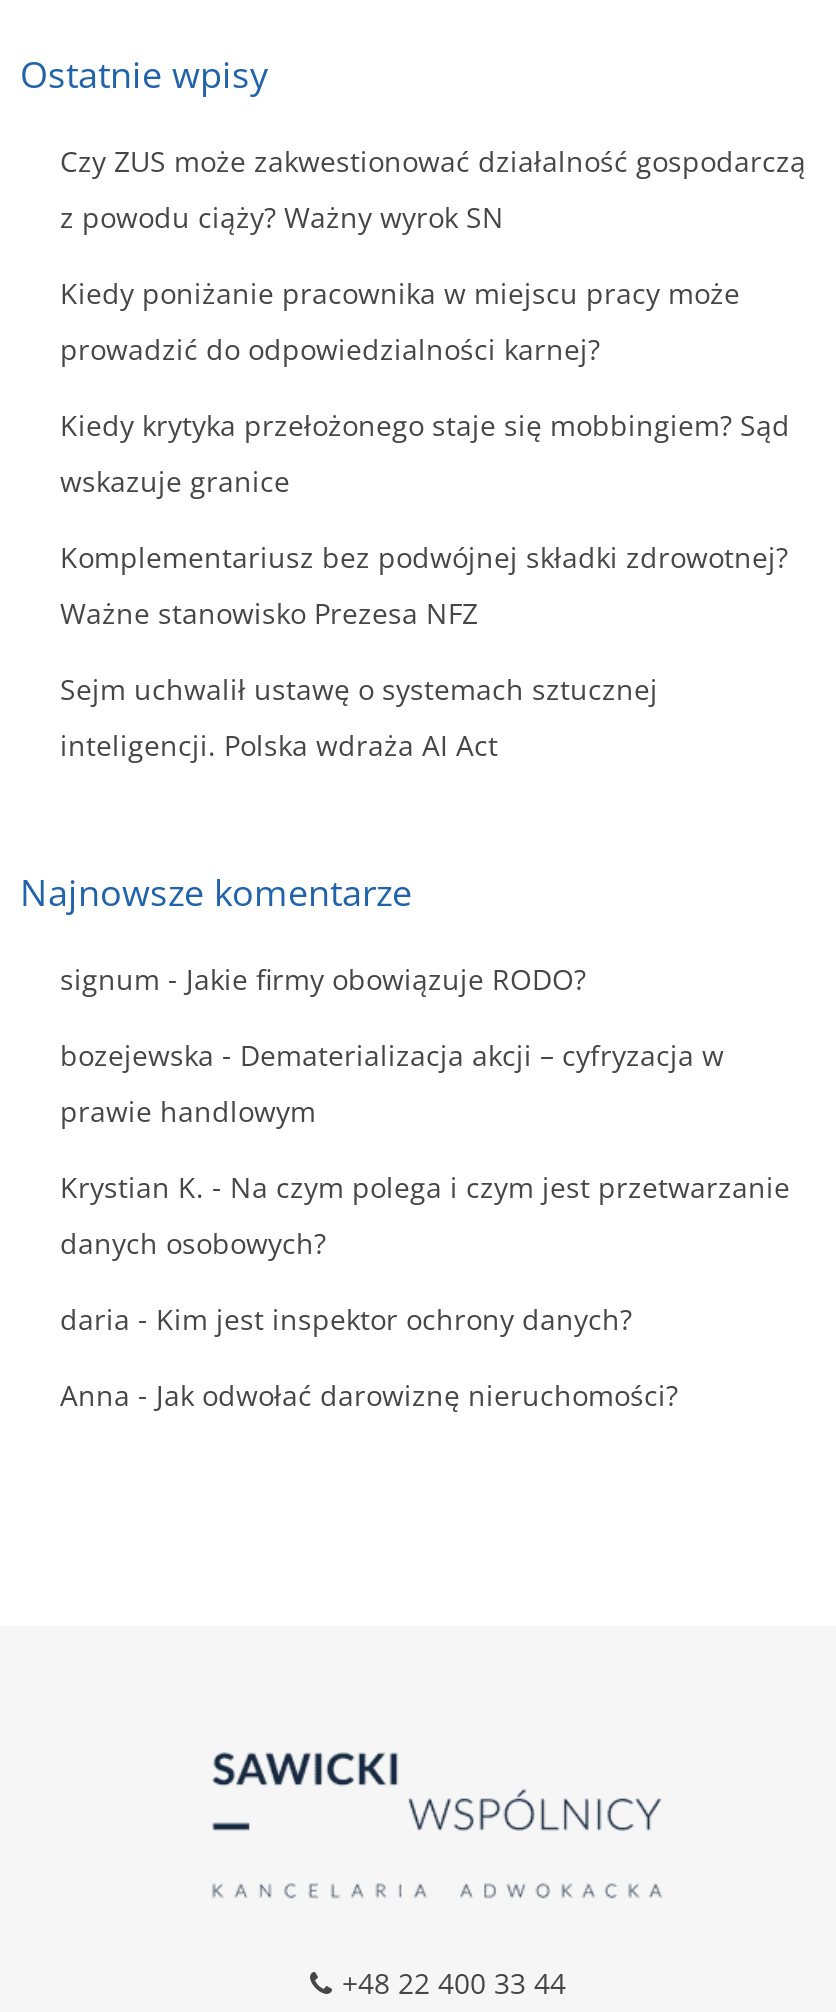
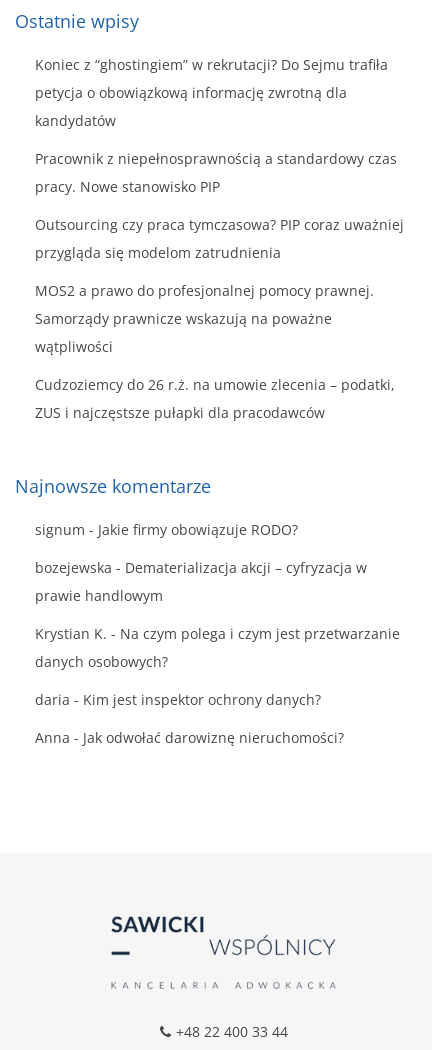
[60,143,806,765] Czy ZUS może zakwestionować działalność gospodarczą | z powodu ciąży? Ważny wyrok SN | Kiedy poniżanie pracownika w miejscu pracy może | prowadzić do odpowiedzialności karnej? | Kiedy krytyka przełożonego staje się mobbingiem? Sąd | wskazuje granice | Komplementariusz bez podwójnej składki zdrowotnej? | Ważne stanowisko Prezesa NFZ | Sejm uchwalił ustawę o systemach sztucznej | inteligencji. Polska wdraża AI Act -> [35,55,404,422] Koniec z “ghostingiem” w rekrutacji? Do Sejmu trafiła | petycja o obowiązkową informację zwrotną dla | kandydatów | Pracownik z niepełnosprawnością a standardowy czas | pracy. Nowe stanowisko PIP | Outsourcing czy praca tymczasowa? PIP coraz uważniej | przygląda się modelom zatrudnienia | MOS2 a prawo do profesjonalnej pomocy prawnej. | Samorządy prawnicze wskazują na poważne | wątpliwości | Cudzoziemcy do 26 r.ż. na umowie zlecenia – podatki, | ZUS i najczęstsze pułapki dla pracodawców

